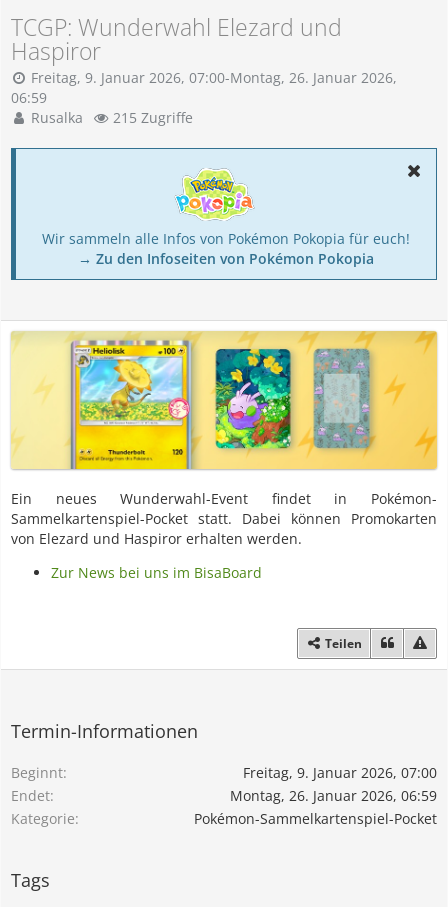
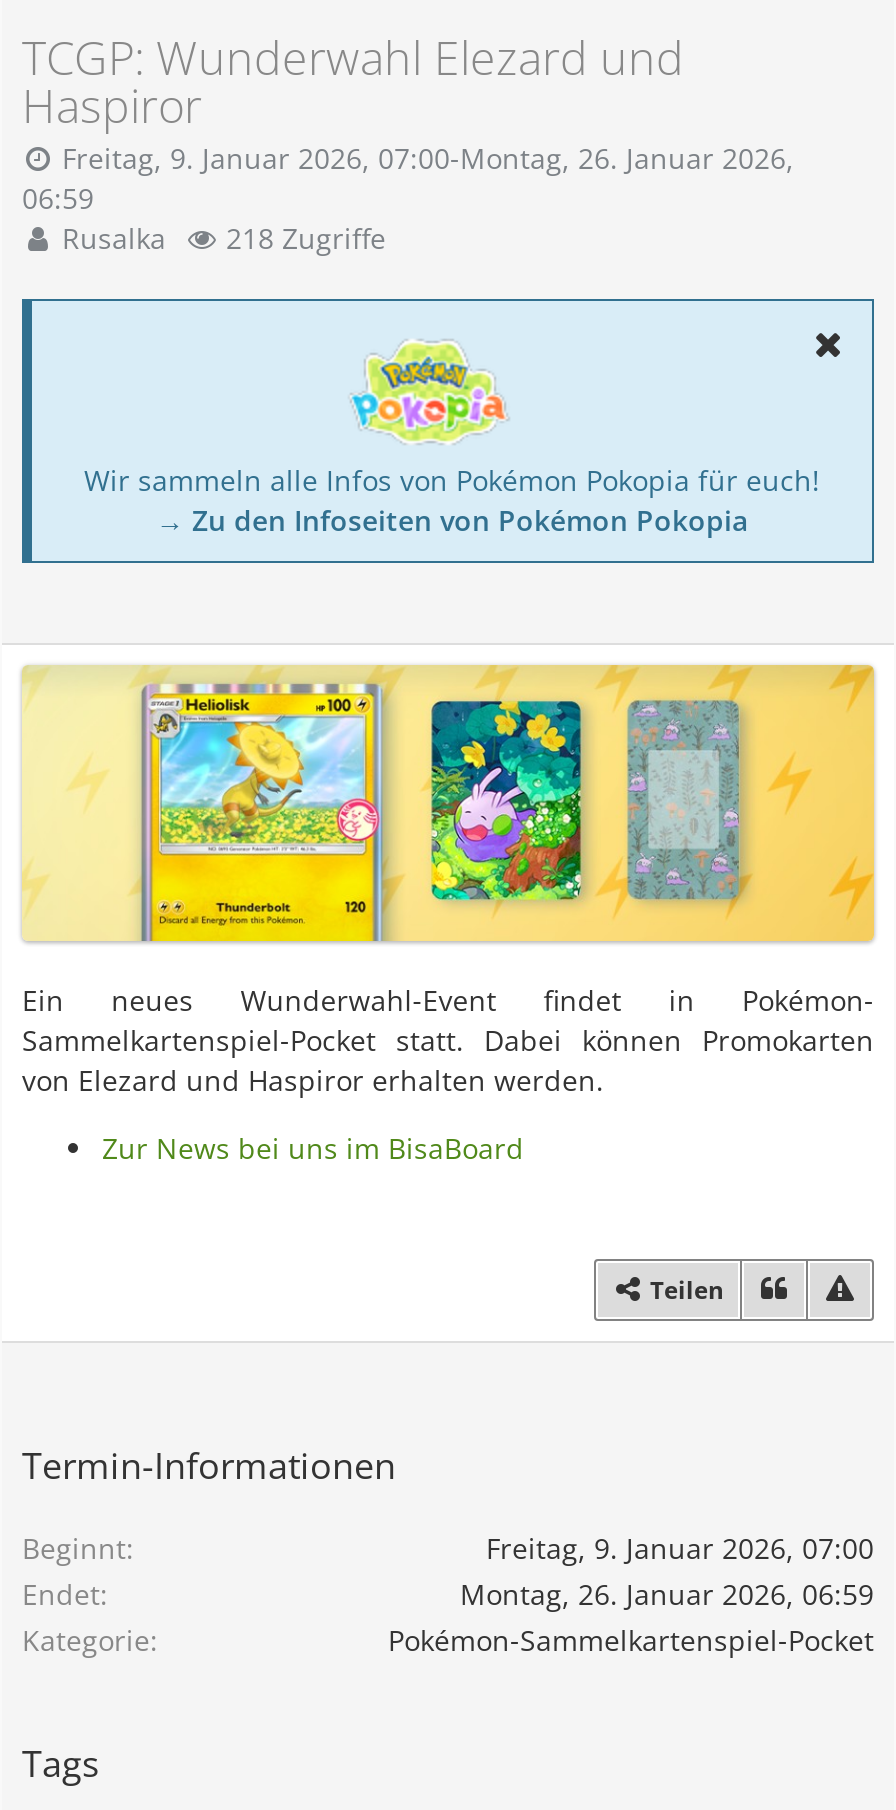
[31,108,193,127] Rusalka 215 Zugriffe -> [62,219,386,257] Rusalka 218 Zugriffe

